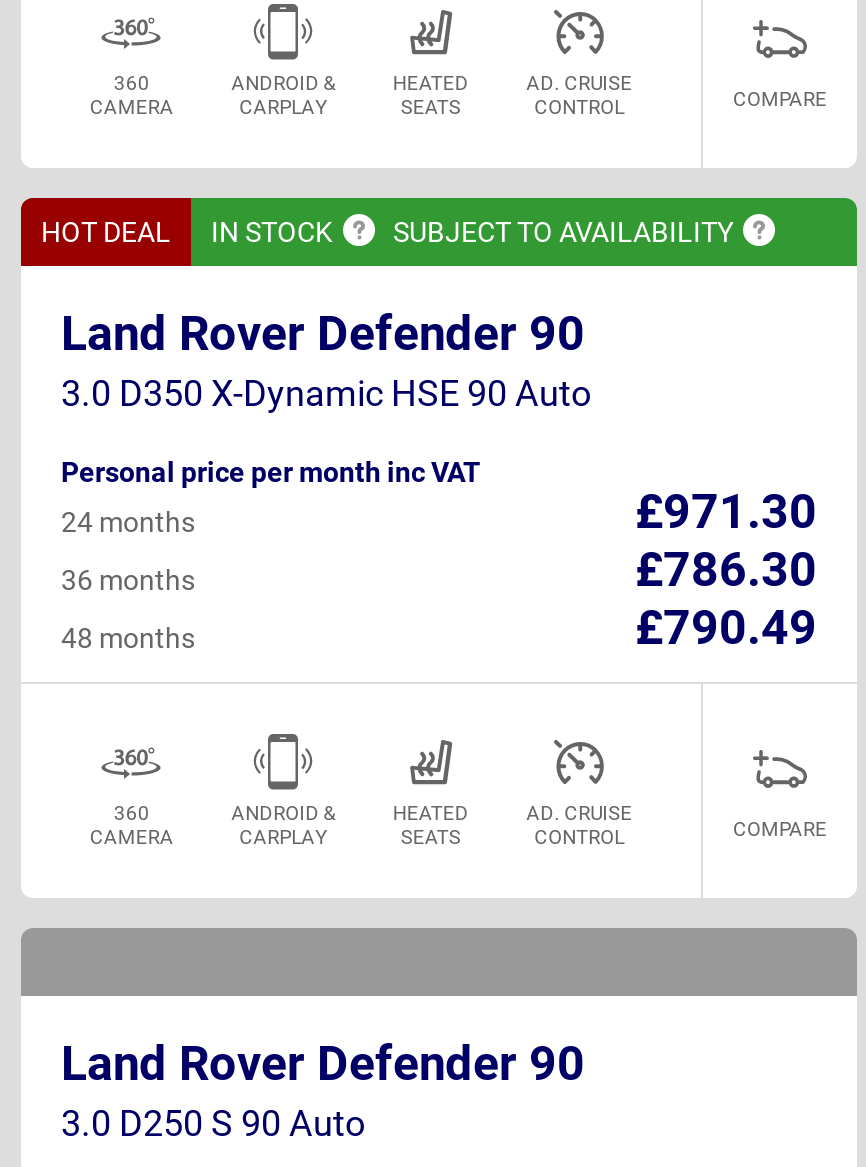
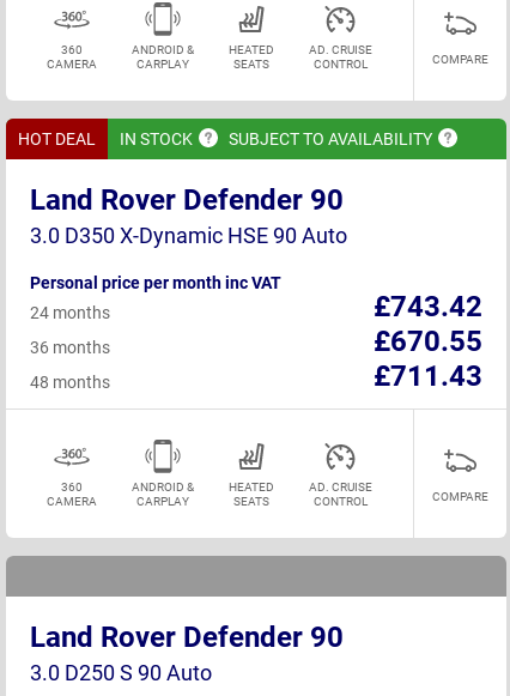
[635,483,817,539] £971.30 -> [374,289,482,323] £743.42
[635,541,817,597] £786.30 -> [374,324,482,358] £670.55
[635,599,817,655] £790.49 -> [374,359,482,392] £711.43

